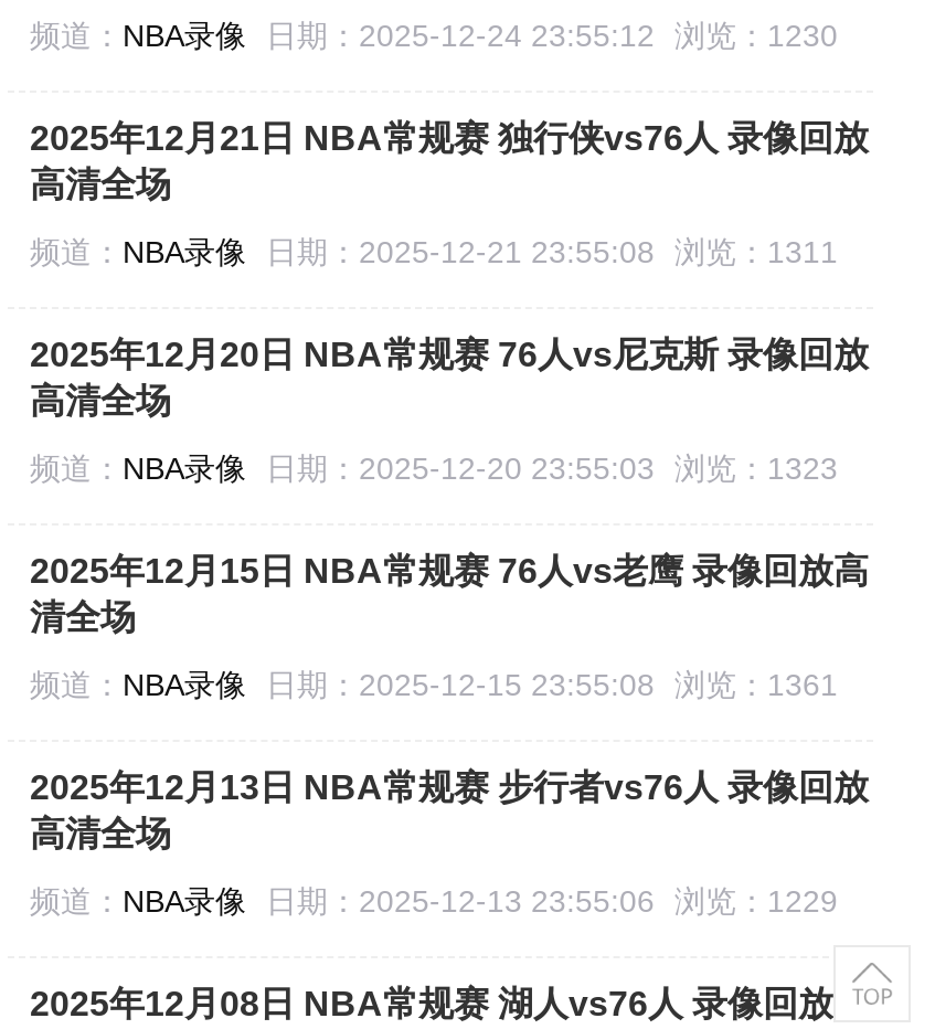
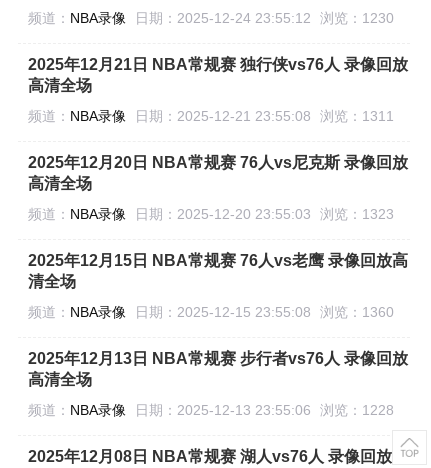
[30,667,838,702] 频道：NBA录像 日期：2025-12-15 23:55:08 浏览：1361 -> [28,304,394,320] 频道：NBA录像 日期：2025-12-15 23:55:08 浏览：1360
[30,883,838,919] 频道：NBA录像 日期：2025-12-13 23:55:06 浏览：1229 -> [28,402,394,418] 频道：NBA录像 日期：2025-12-13 23:55:06 浏览：1228

